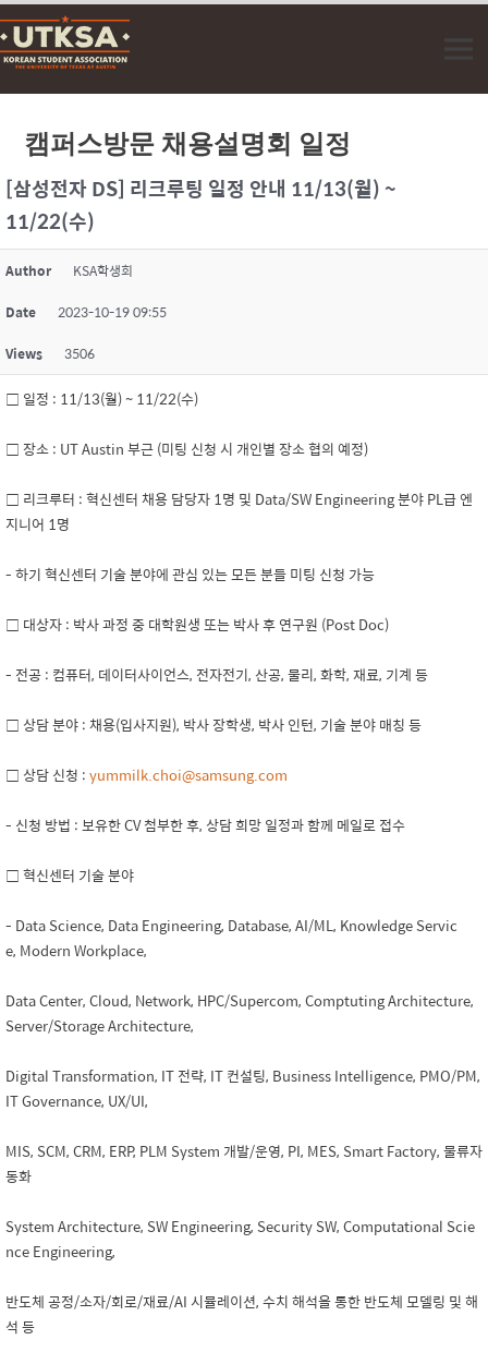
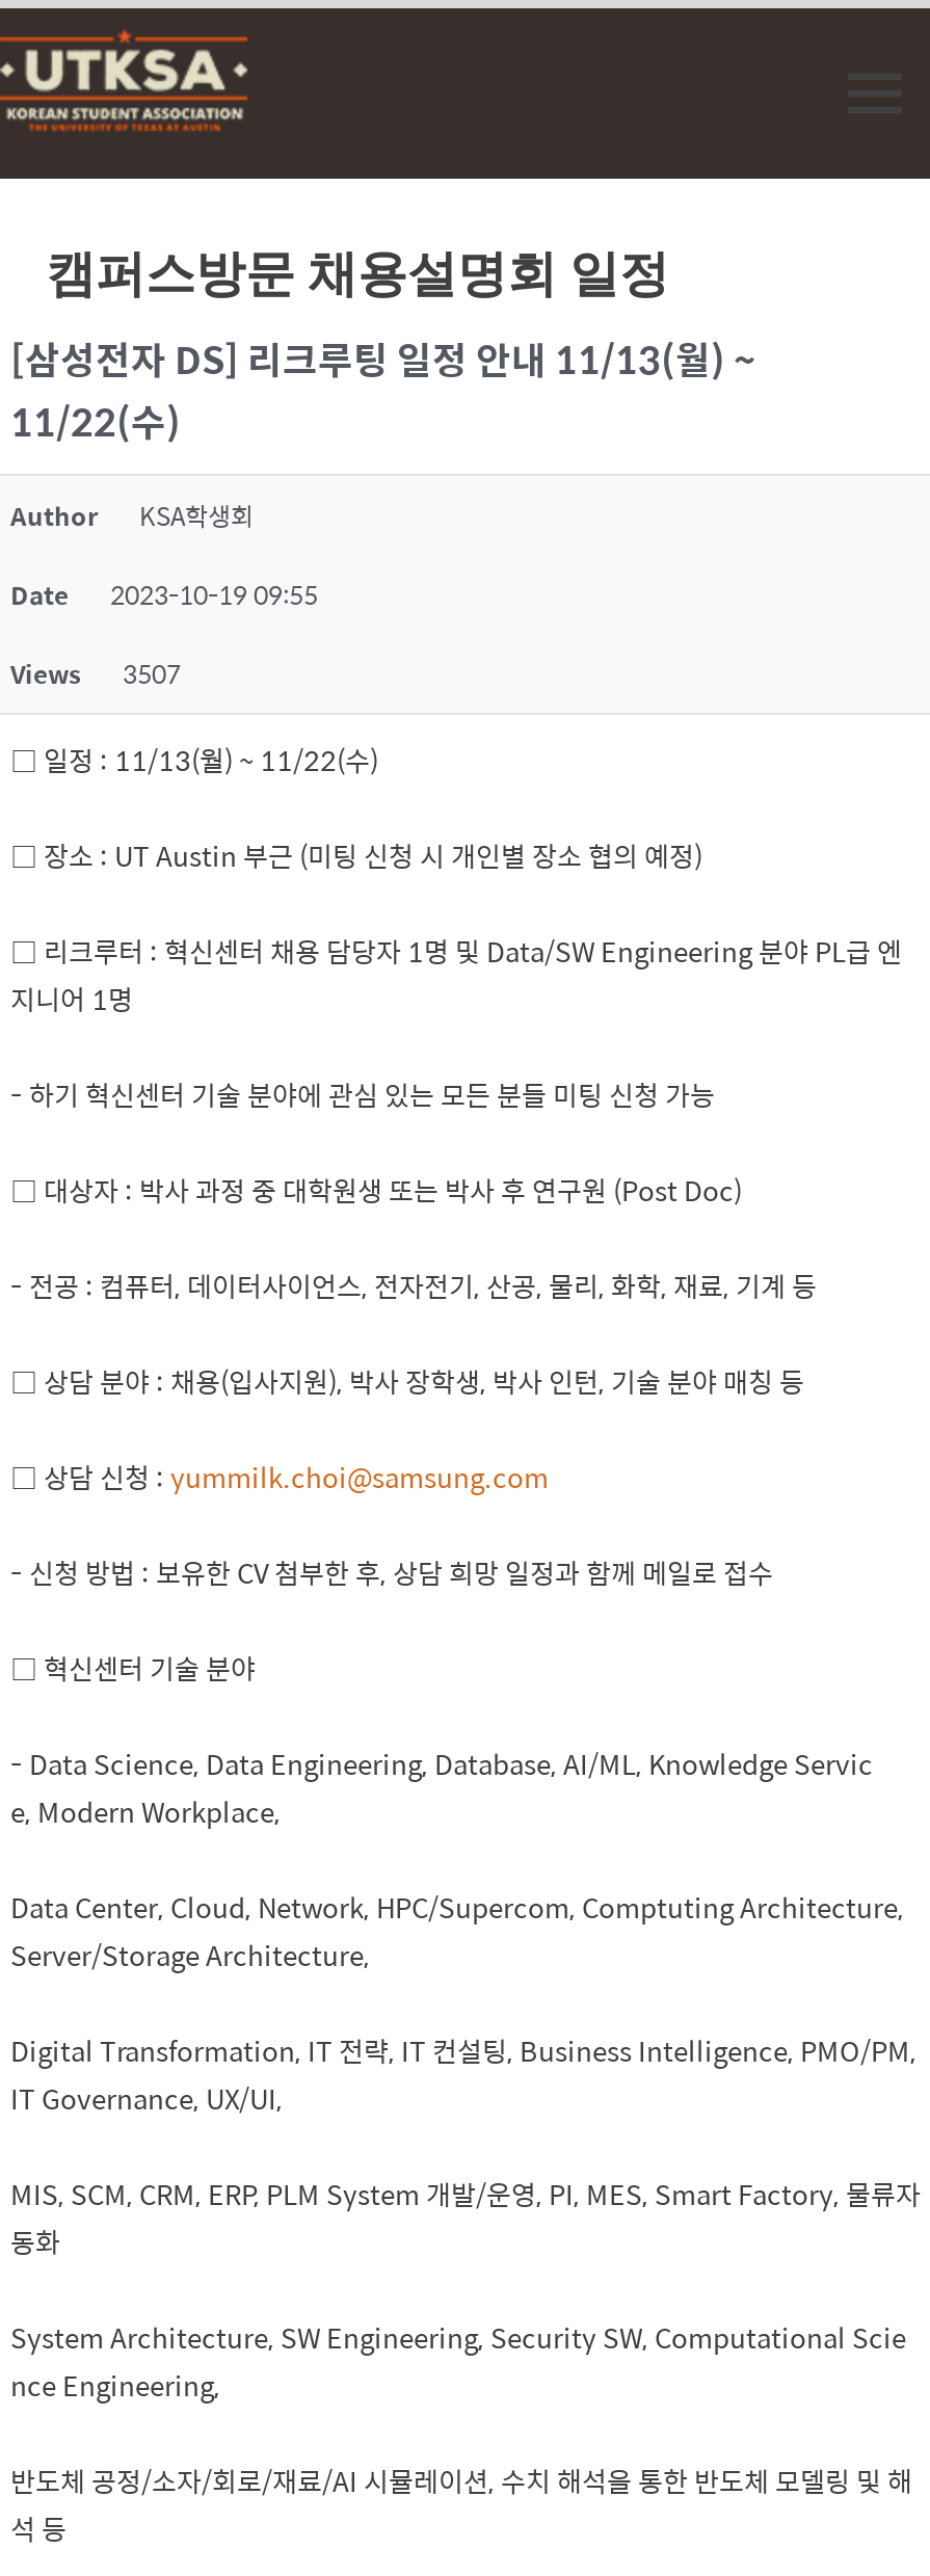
[5,343,95,363] Views 3506 -> [10,655,181,692] Views 3507

